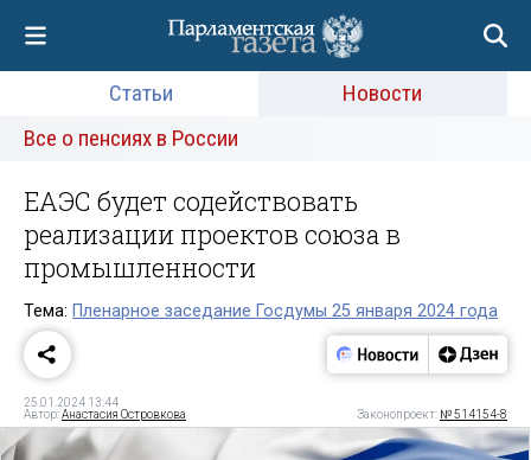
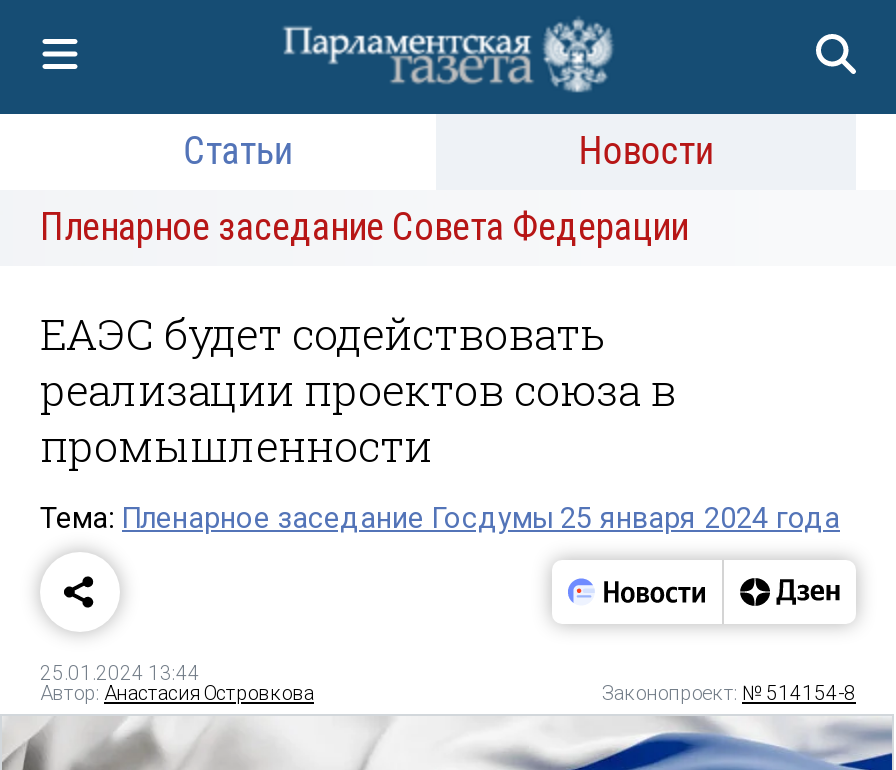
[24,124,238,152] Все о пенсиях в России -> [40,204,688,250] Пленарное заседание Совета Федерации

